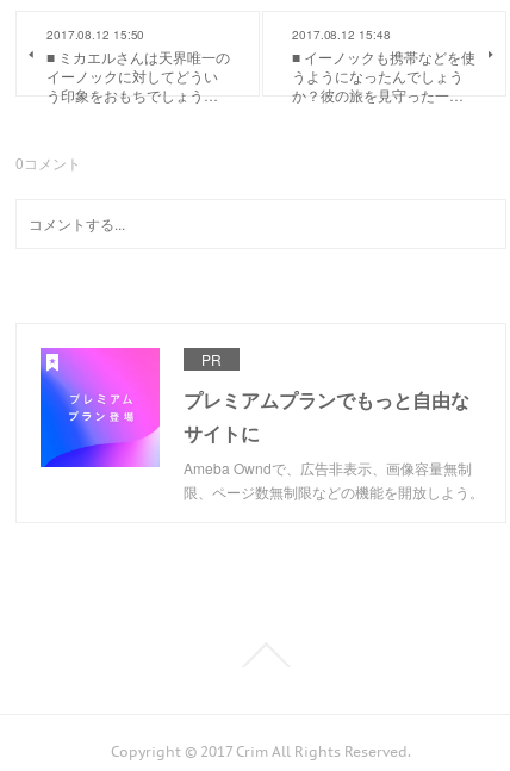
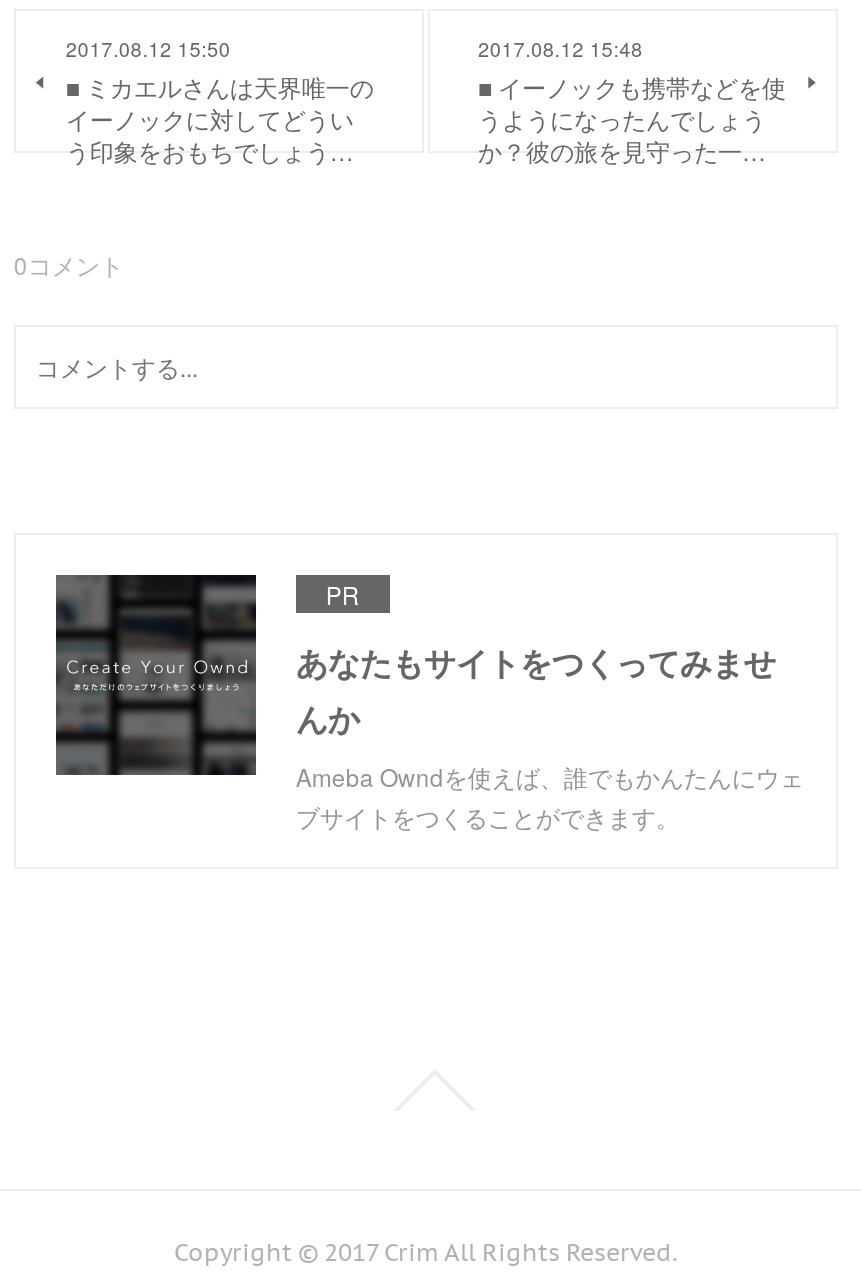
[39,347,484,502] [image] | プレミアムプランでもっと自由な | サイトに | Ameba Owndで、広告非表示、画像容量無制 | 限、ページ数無制限などの機能を開放しよう。 -> [54,573,804,833] [image] | あなたもサイトをつくってみませ | んか | Ameba Owndを使えば、誰でもかんたんにウェ | ブサイトをつくることができます。

